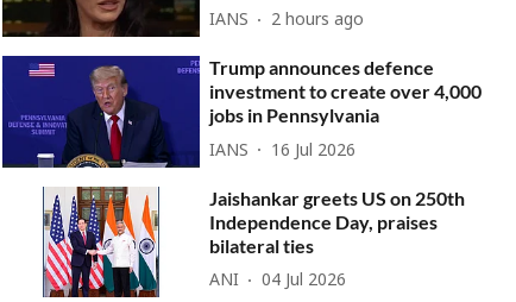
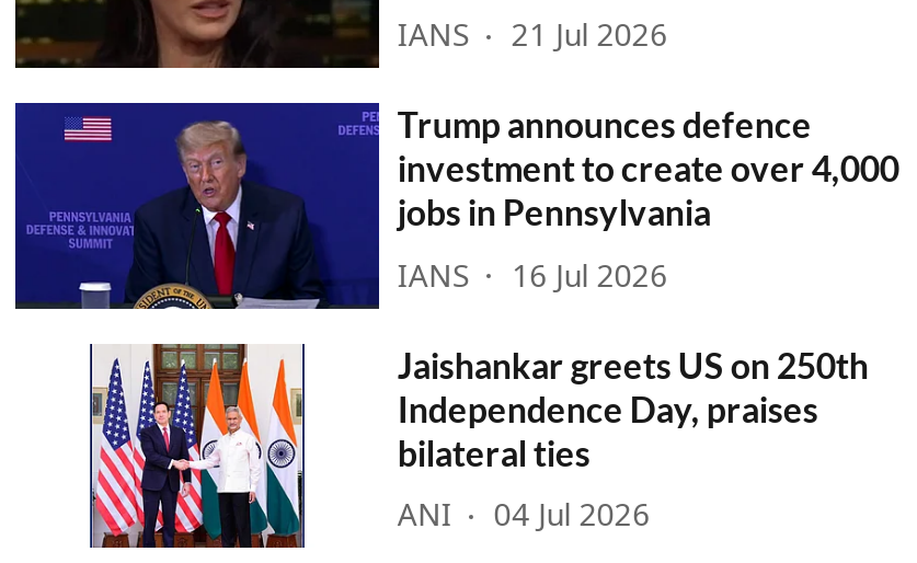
[210,11,364,31] IANS 2 hours ago -> [397,20,667,57] IANS 21 Jul 2026

